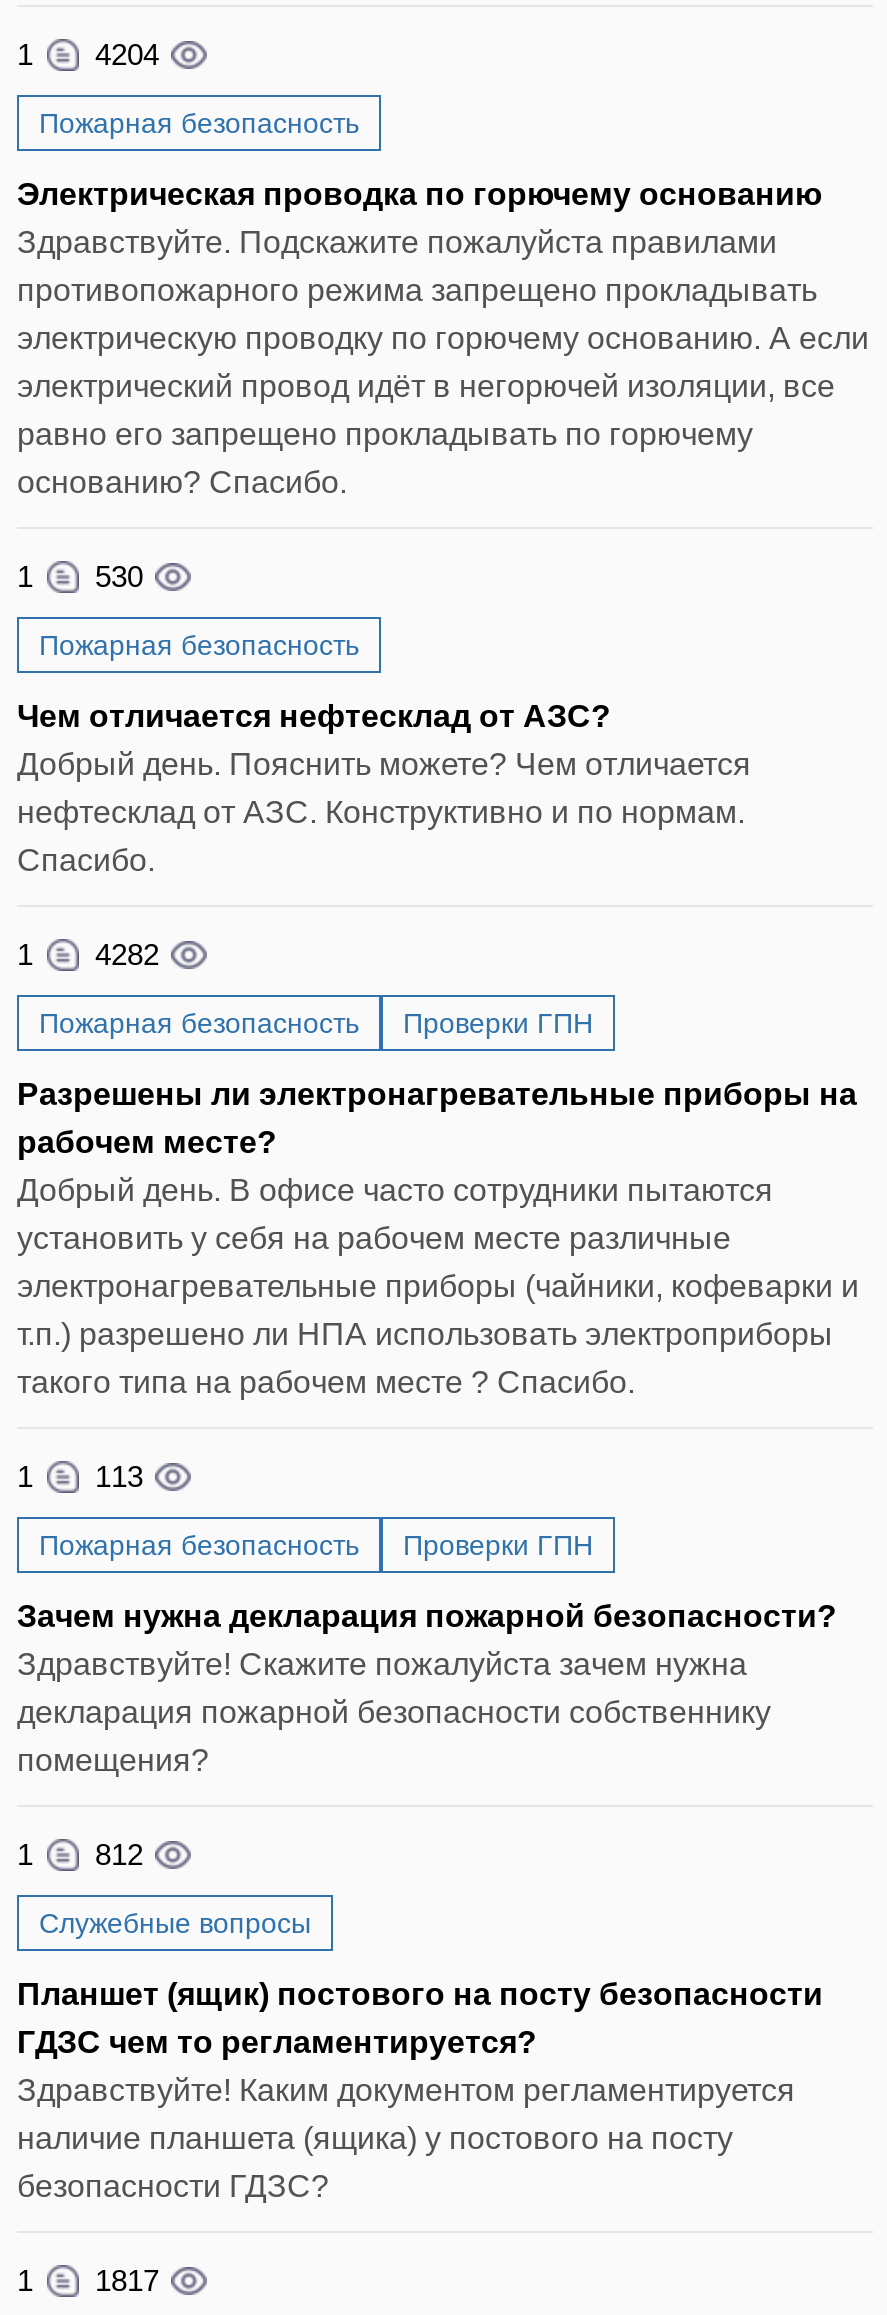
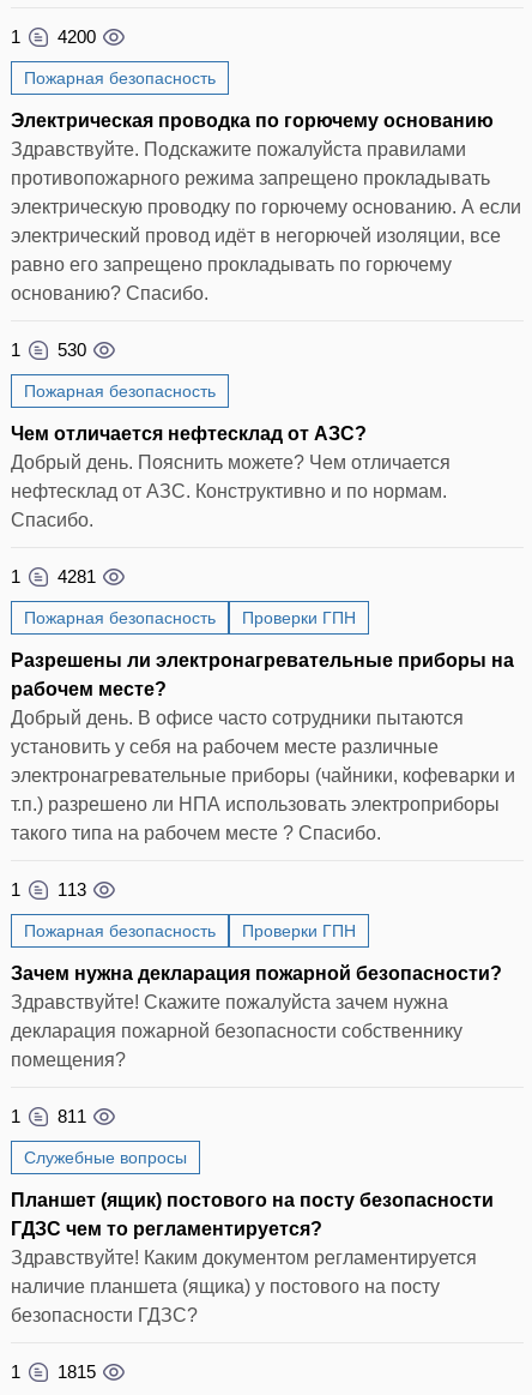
[17,36,159,70] 1 4204 -> [11,26,96,46] 1 4200
[17,937,159,971] 1 4282 -> [11,566,96,586] 1 4281
[17,1837,143,1871] 1 812 -> [11,1106,86,1126] 1 811
[17,2263,159,2297] 1 1817 -> [11,1361,96,1382] 1 1815

